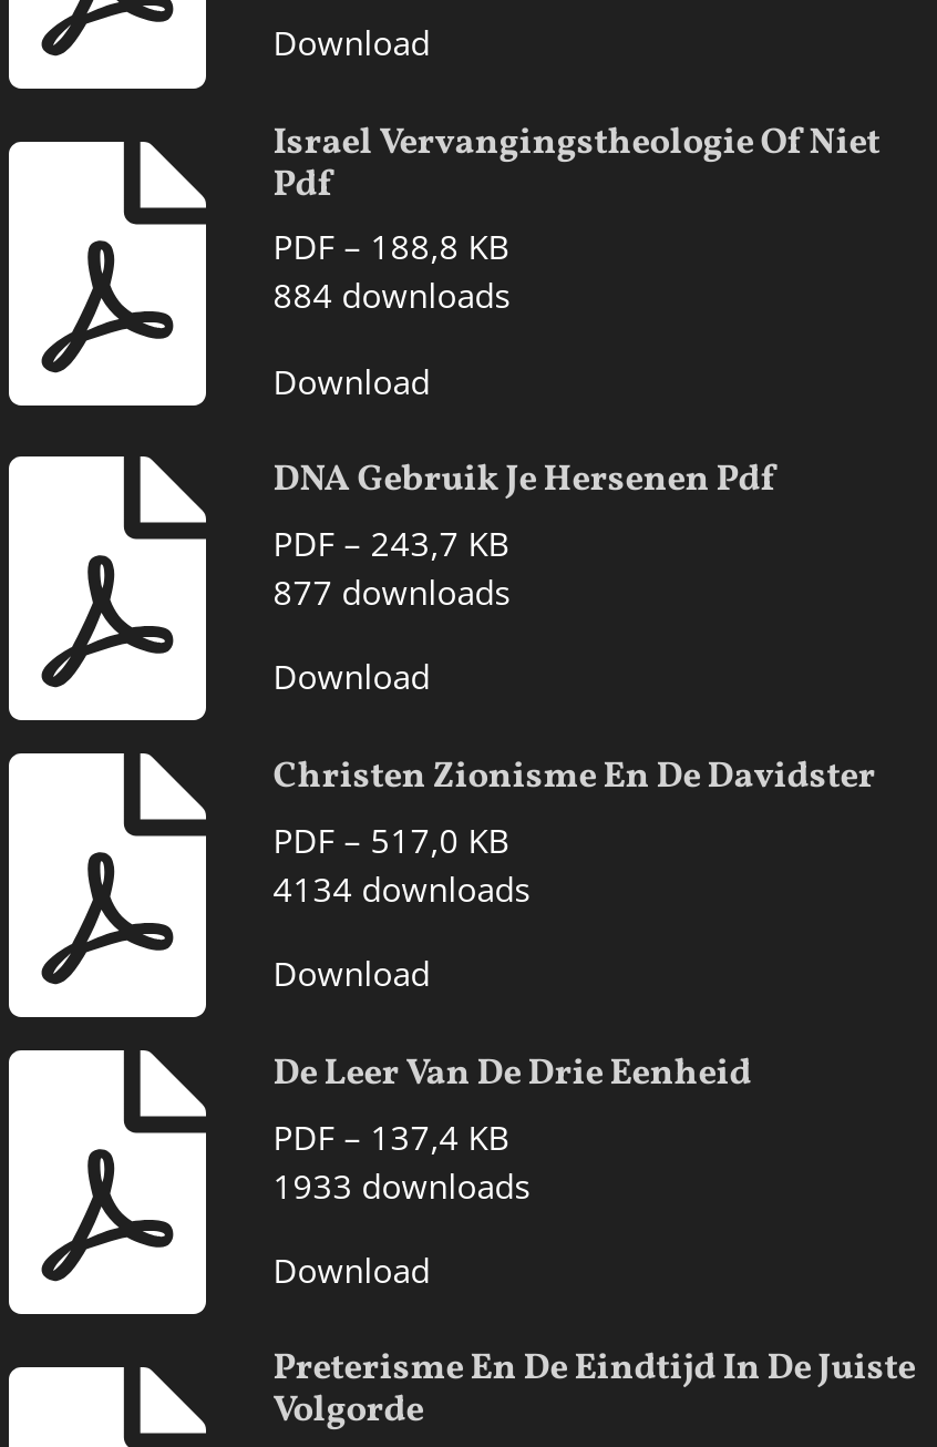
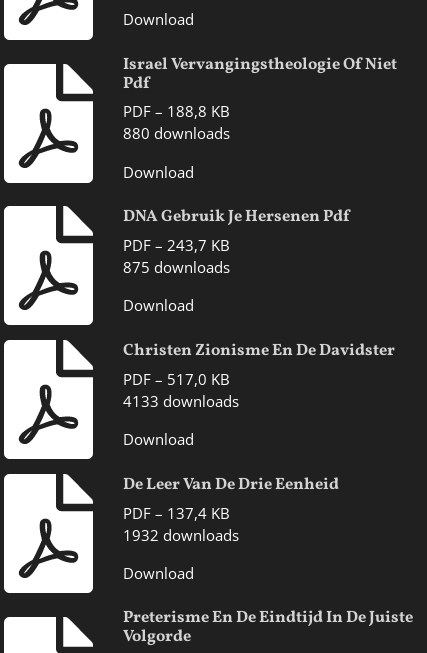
[273,273,510,318] 884 downloads -> [123,123,230,143] 880 downloads
[273,569,510,613] 877 downloads -> [123,257,230,277] 875 downloads
[273,866,530,910] 4134 downloads -> [123,391,239,411] 4133 downloads
[273,1163,530,1207] 1933 downloads -> [123,525,239,545] 1932 downloads

